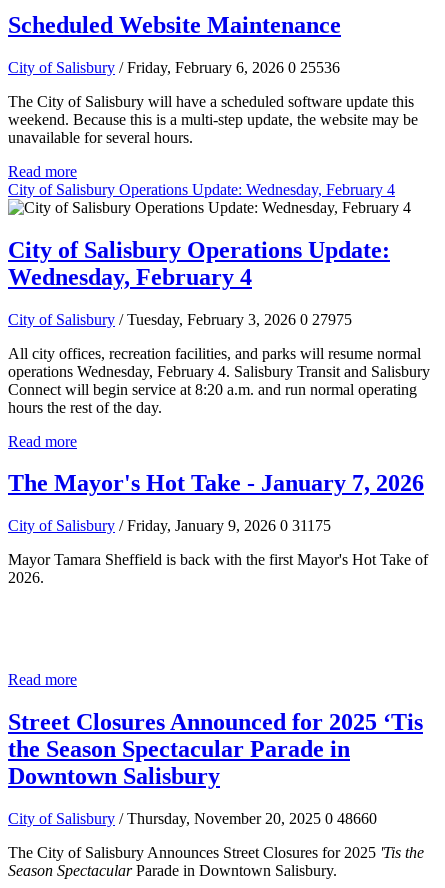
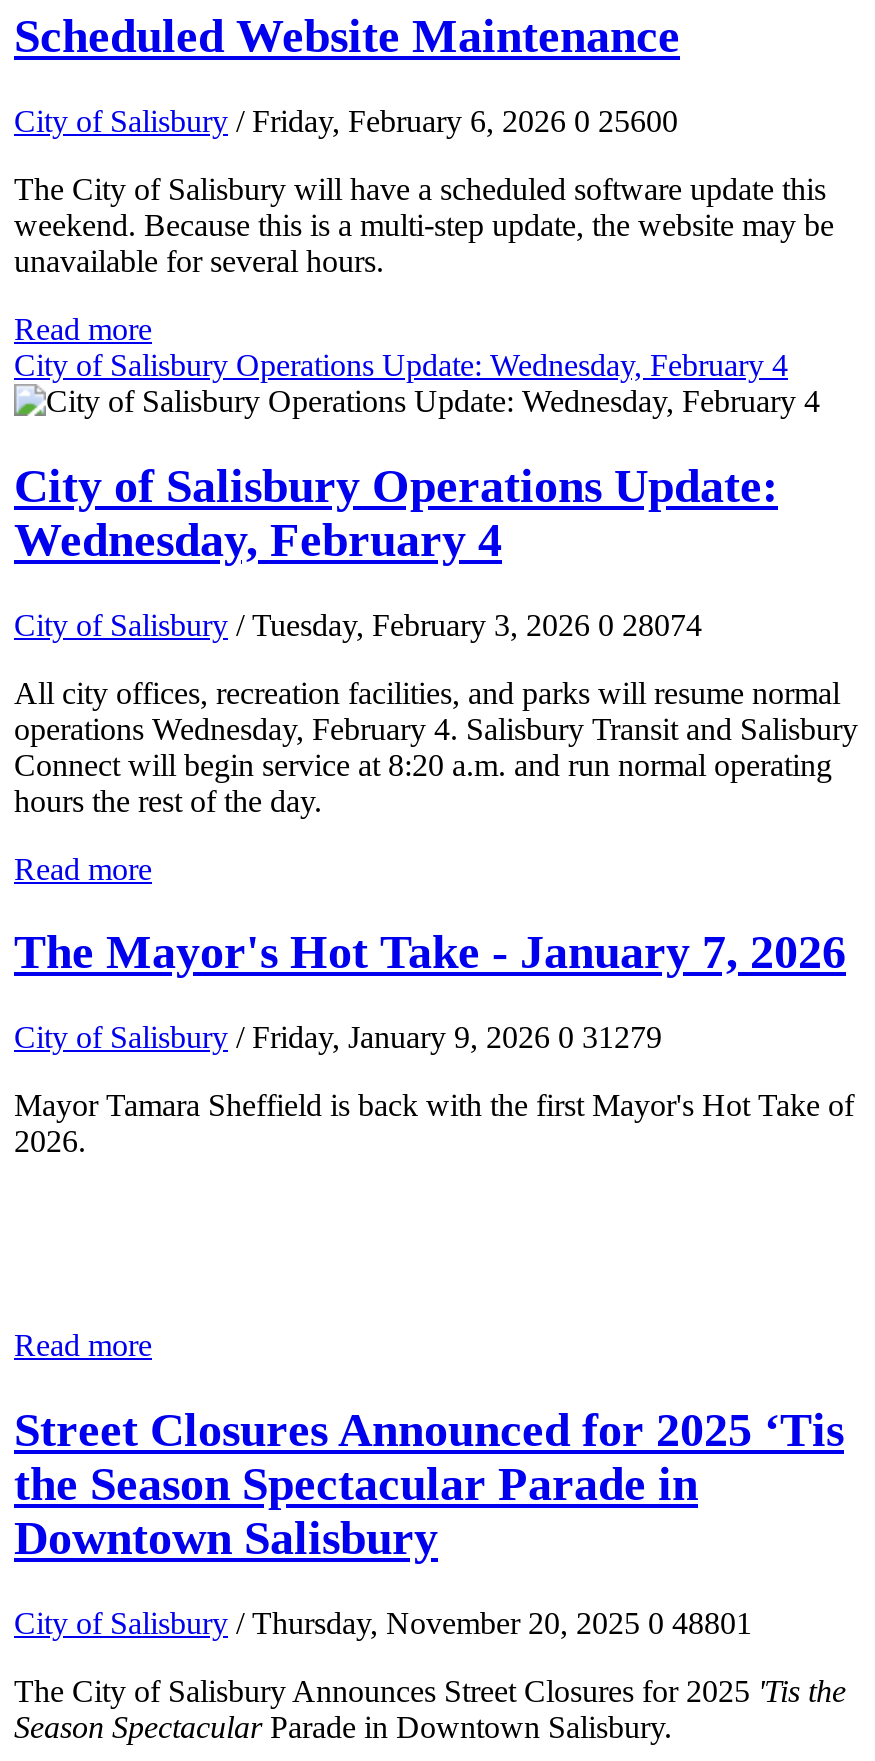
[8,59,340,76] City of Salisbury / Friday, February 6, 2026 0 25536 -> [14,103,678,137] City of Salisbury / Friday, February 6, 2026 0 25600
[8,310,352,327] City of Salisbury / Tuesday, February 3, 2026 0 27975 -> [14,607,702,641] City of Salisbury / Tuesday, February 3, 2026 0 28074
[8,517,331,534] City of Salisbury / Friday, January 9, 2026 0 31175 -> [14,1021,662,1055] City of Salisbury / Friday, January 9, 2026 0 31279
[8,810,377,827] City of Salisbury / Thursday, November 20, 2025 0 48660 -> [14,1606,752,1640] City of Salisbury / Thursday, November 20, 2025 0 48801

